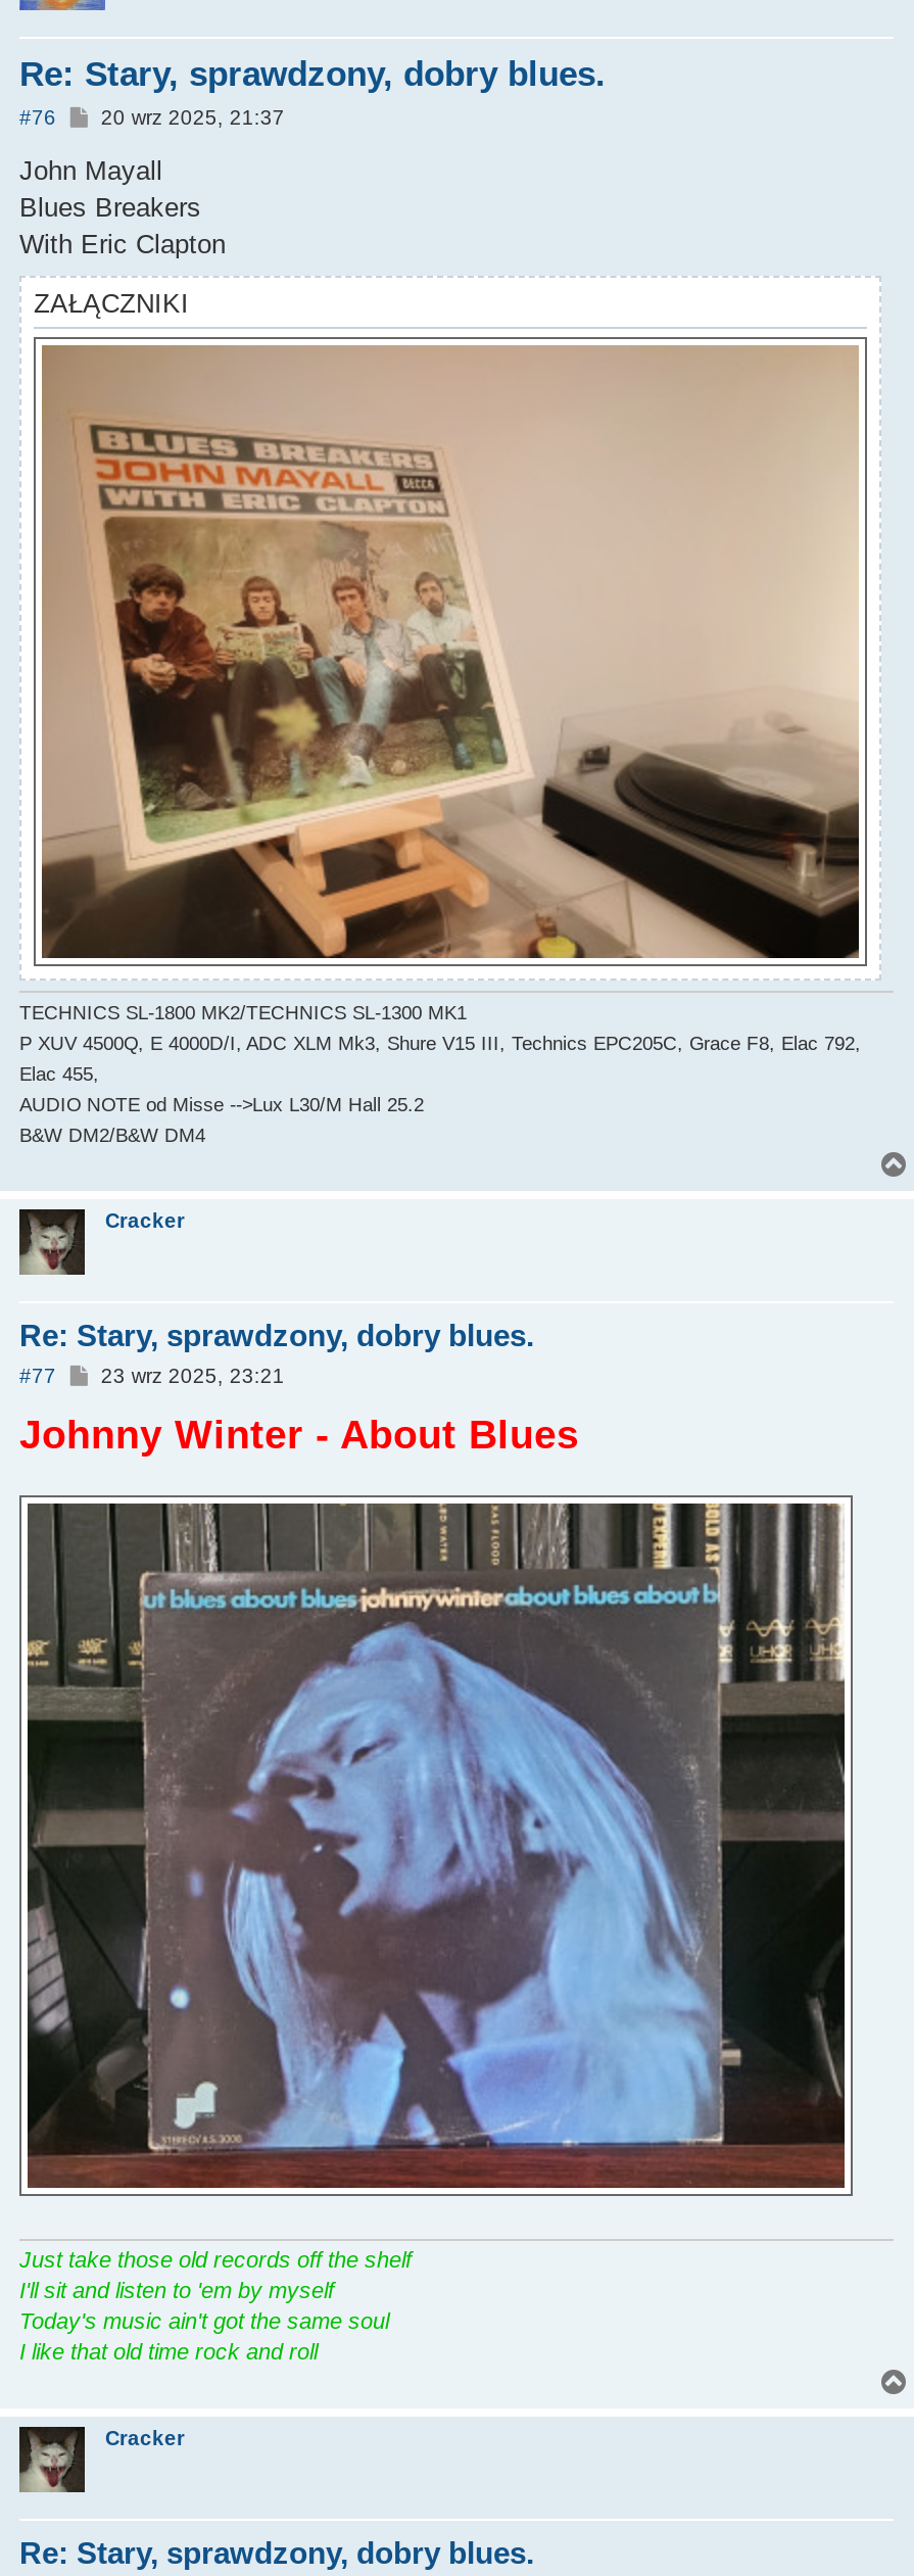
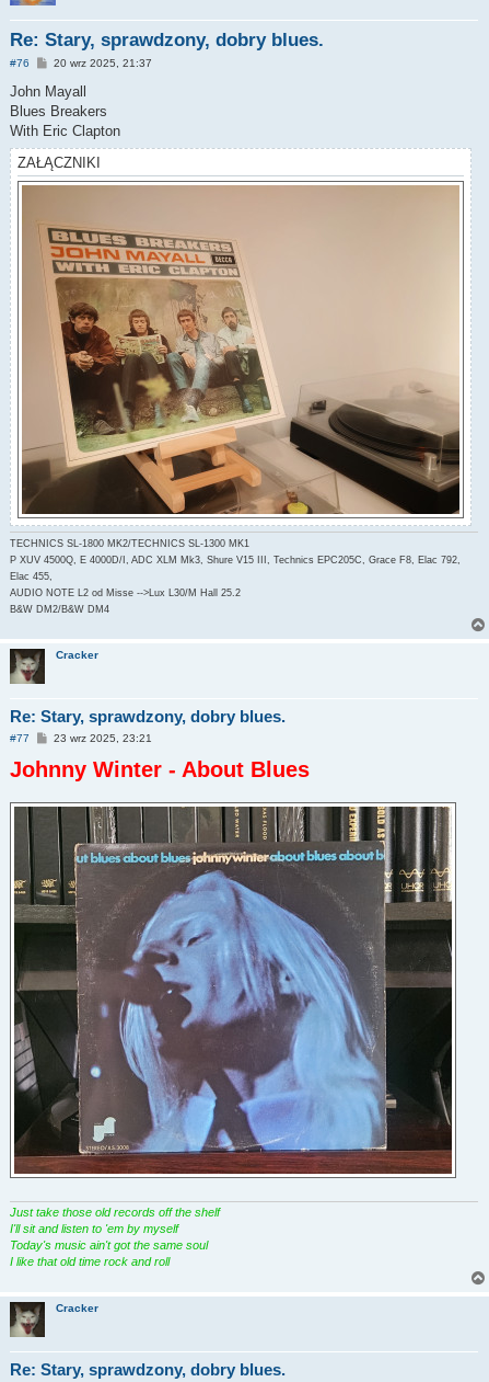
[19,1096,424,1116] AUDIO NOTE od Misse -->Lux L30/M Hall 25.2 -> [10,588,241,599] AUDIO NOTE L2 od Misse -->Lux L30/M Hall 25.2

